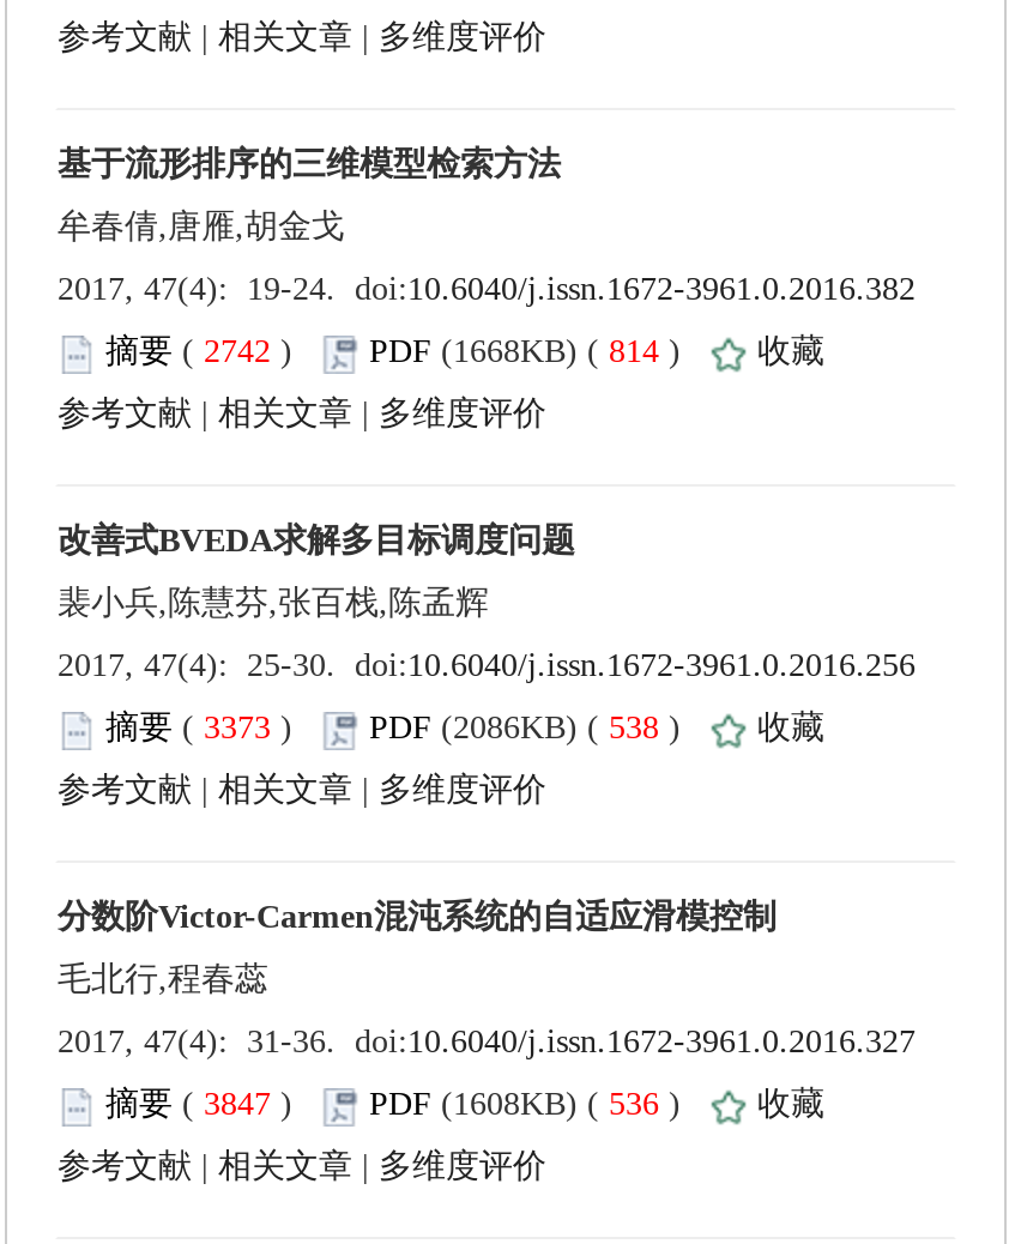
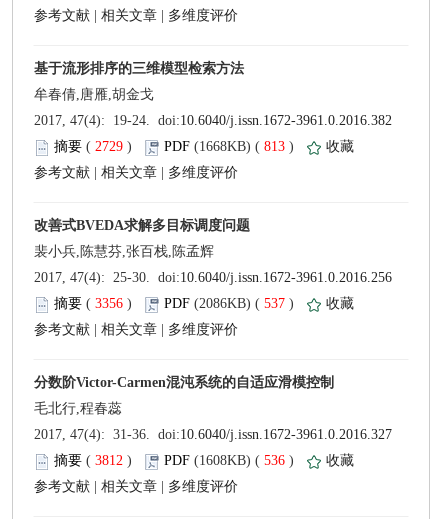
[599,333,709,369] 814) -> [260,139,306,154] 813)
[599,709,709,745] 538) -> [260,296,306,311] 537)

